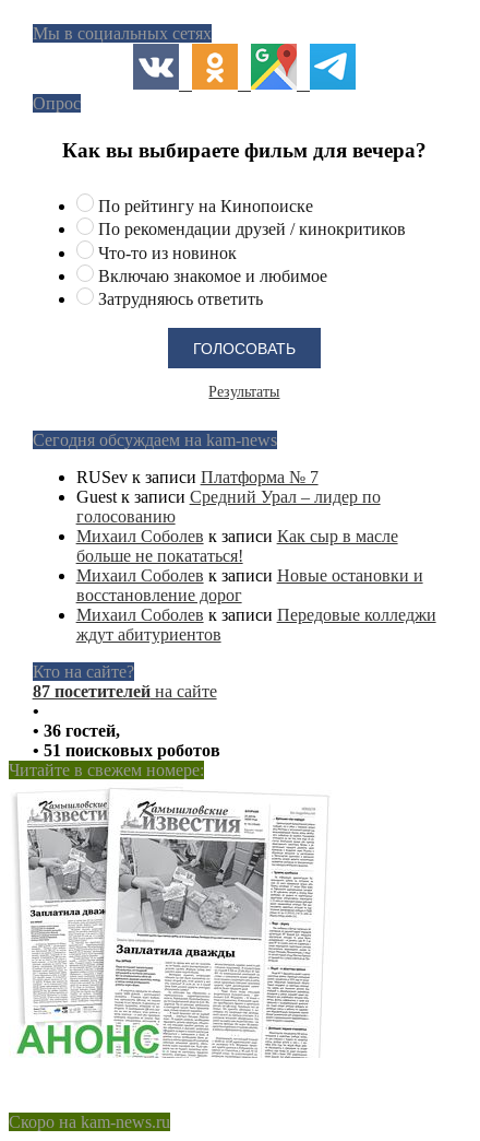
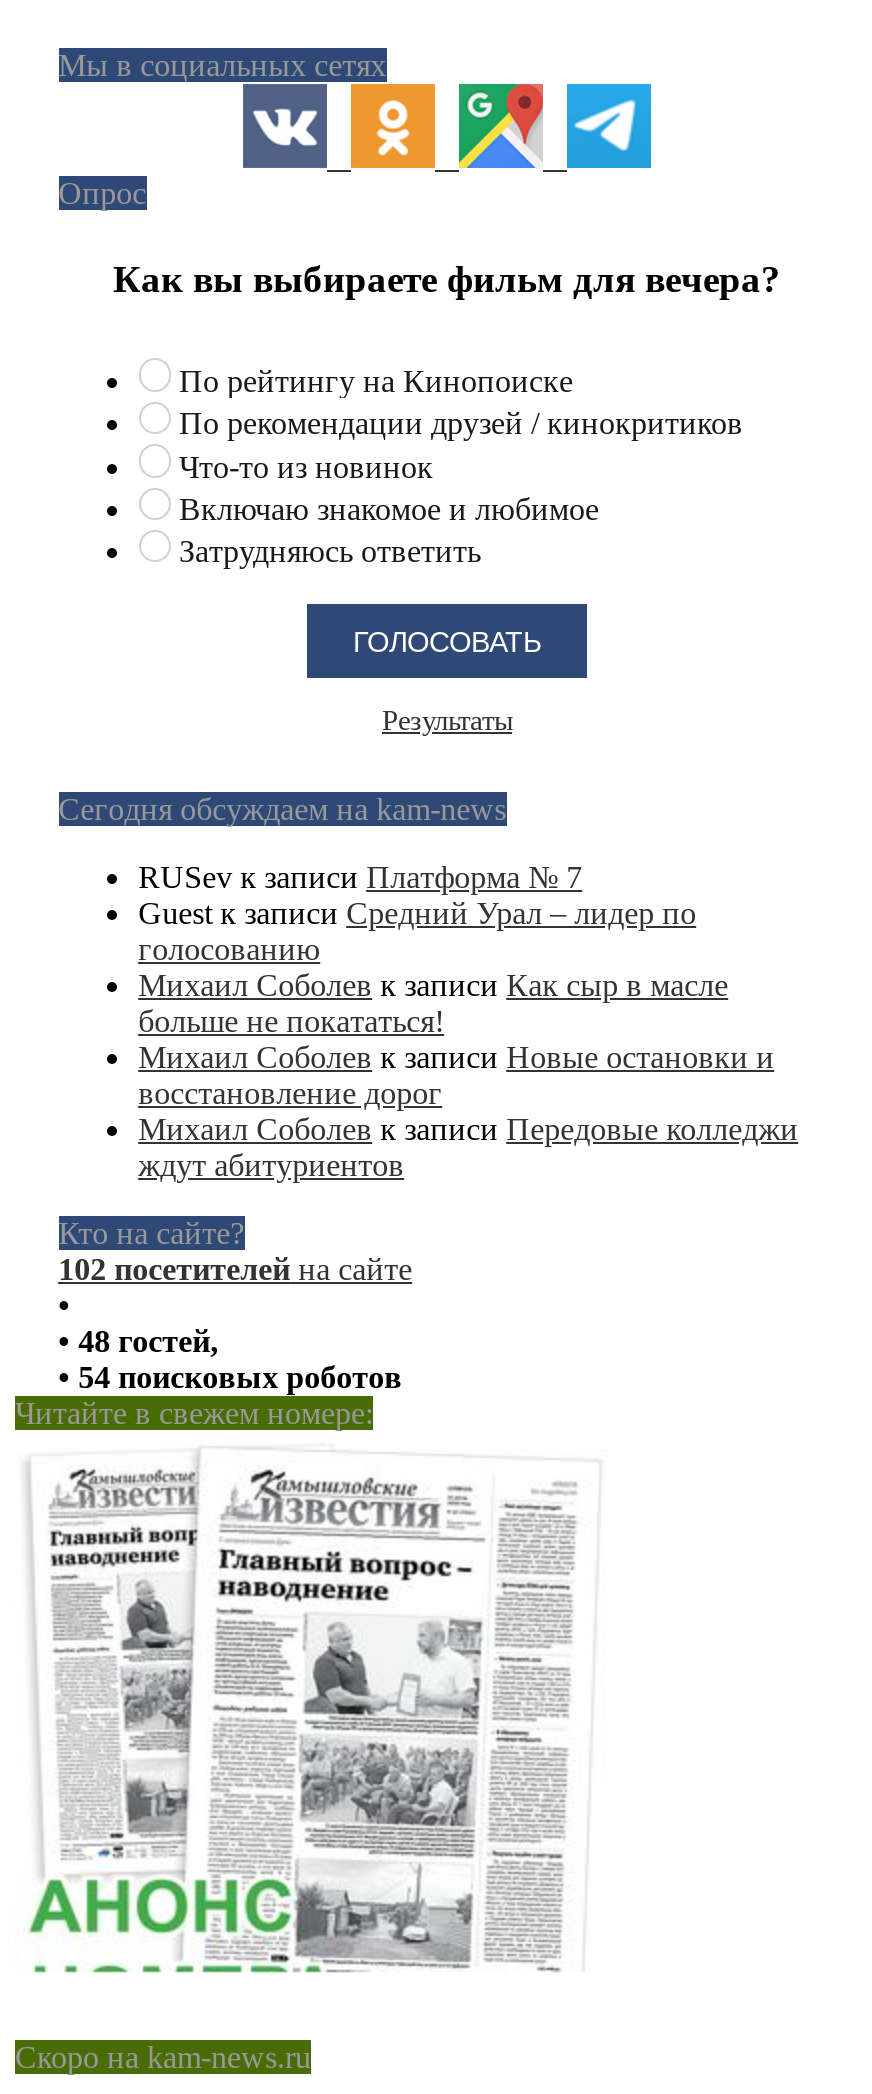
[32,682,217,701] 87 посетителей на сайте -> [58,1253,412,1287] 102 посетителей на сайте
[32,722,120,740] • 36 гостей, -> [58,1325,218,1359] • 48 гостей,
[32,741,220,760] • 51 поисковых роботов -> [58,1361,402,1395] • 54 поисковых роботов
[20,816,313,1075] [image] -> [33,1502,573,1974] [image]

